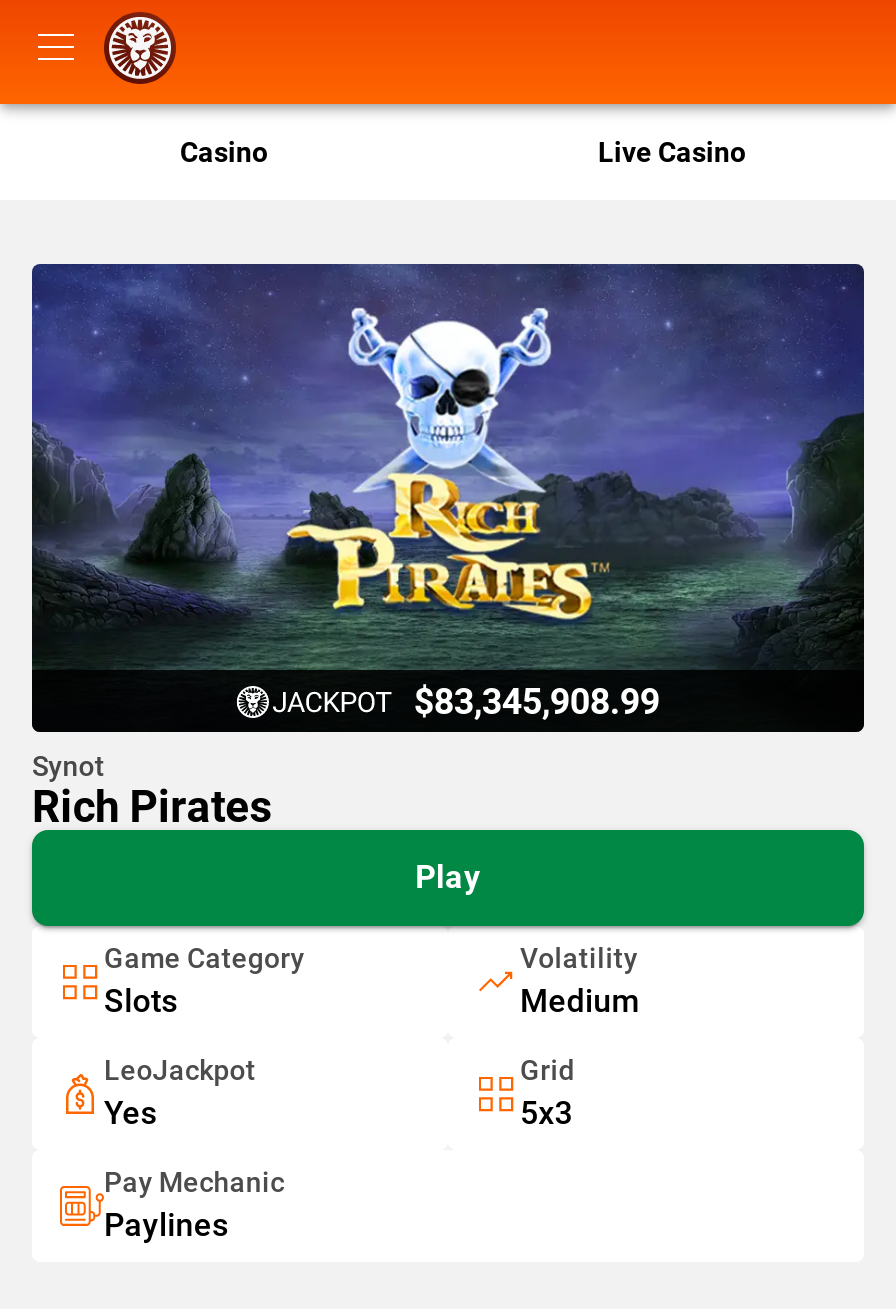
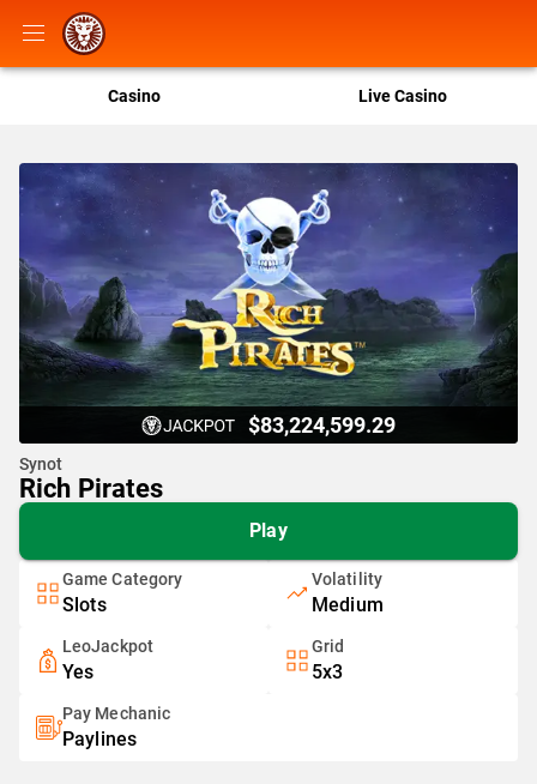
[414,680,660,722] $83,345,908.99 -> [248,412,395,438] $83,224,599.29

